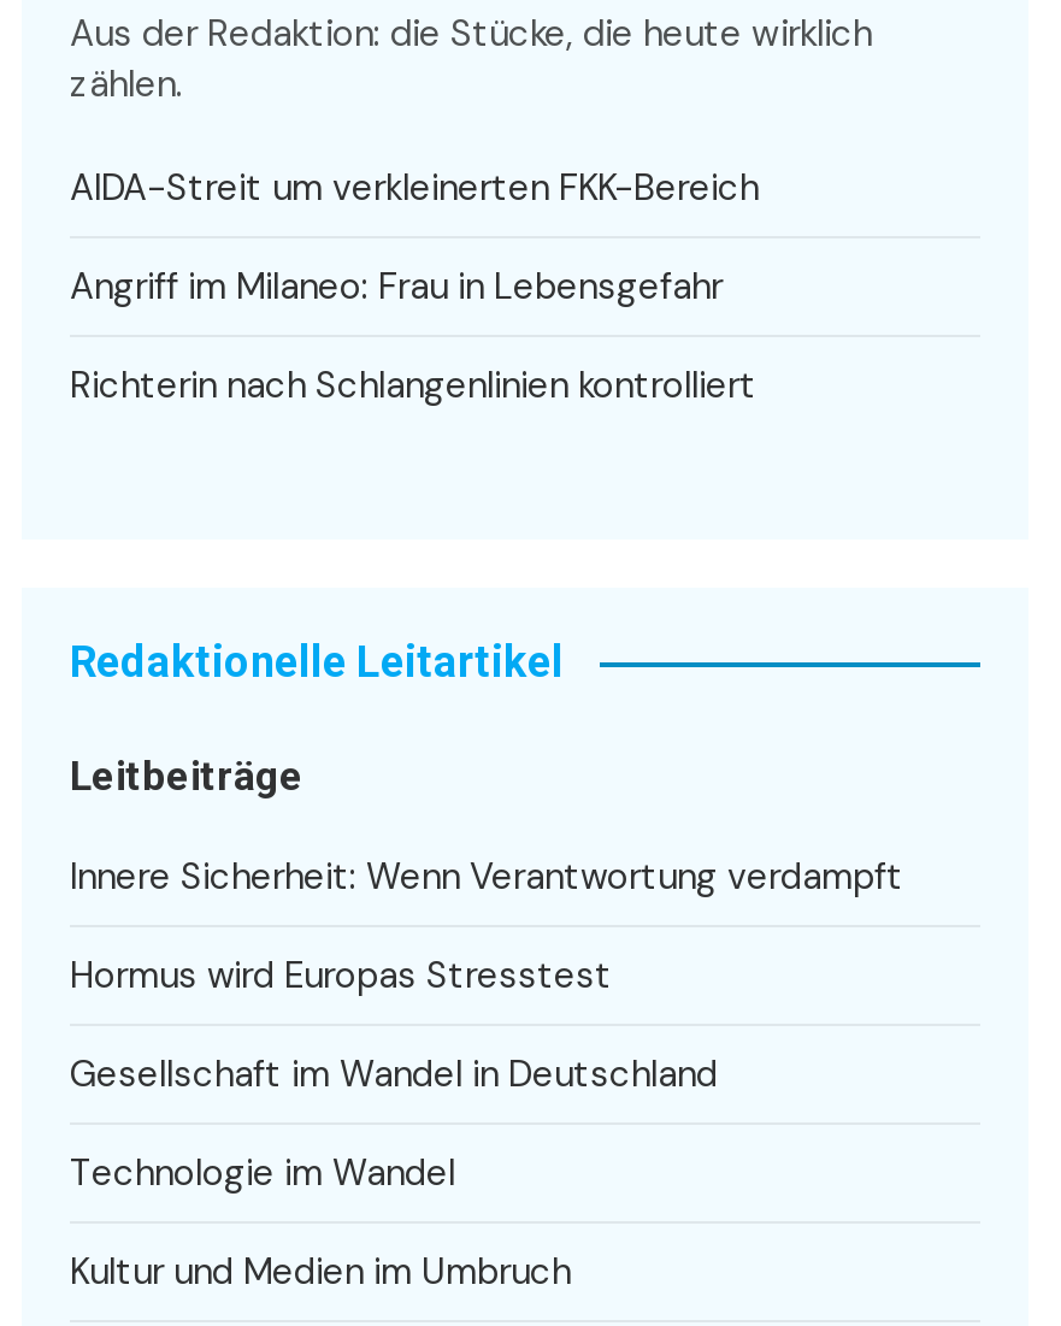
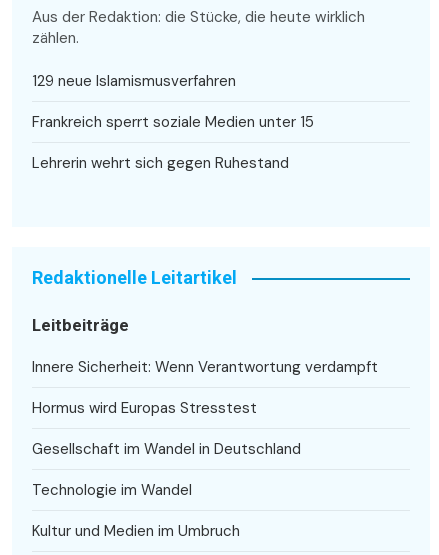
[70,165,759,213] AIDA-Streit um verkleinerten FKK-Bereich -> [32,71,236,91] 129 neue Islamismusverfahren
[70,264,723,312] Angriff im Milaneo: Frau in Lebensgefahr -> [32,112,314,132] Frankreich sperrt soziale Medien unter 15
[70,362,756,410] Richterin nach Schlangenlinien kontrolliert -> [32,153,289,173] Lehrerin wehrt sich gegen Ruhestand

